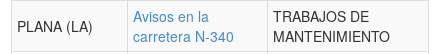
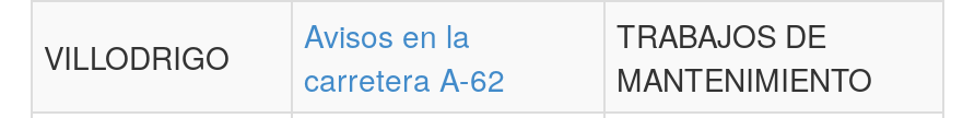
[17,16,93,36] PLANA (LA) -> [44,36,230,79] VILLODRIGO
[133,26,234,46] carretera N-340 -> [304,57,505,101] carretera A-62

